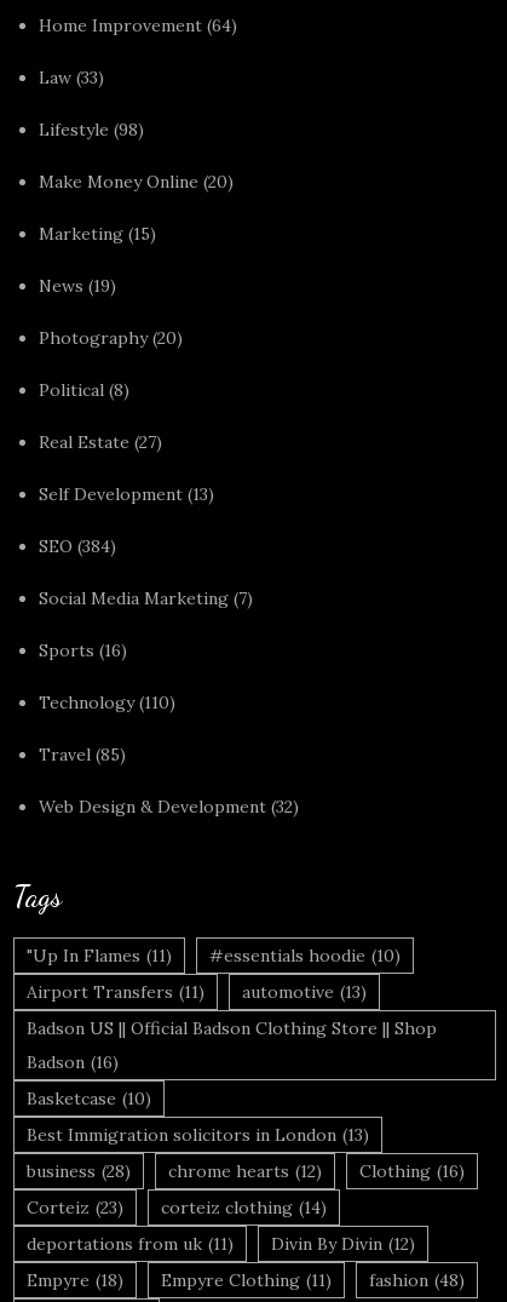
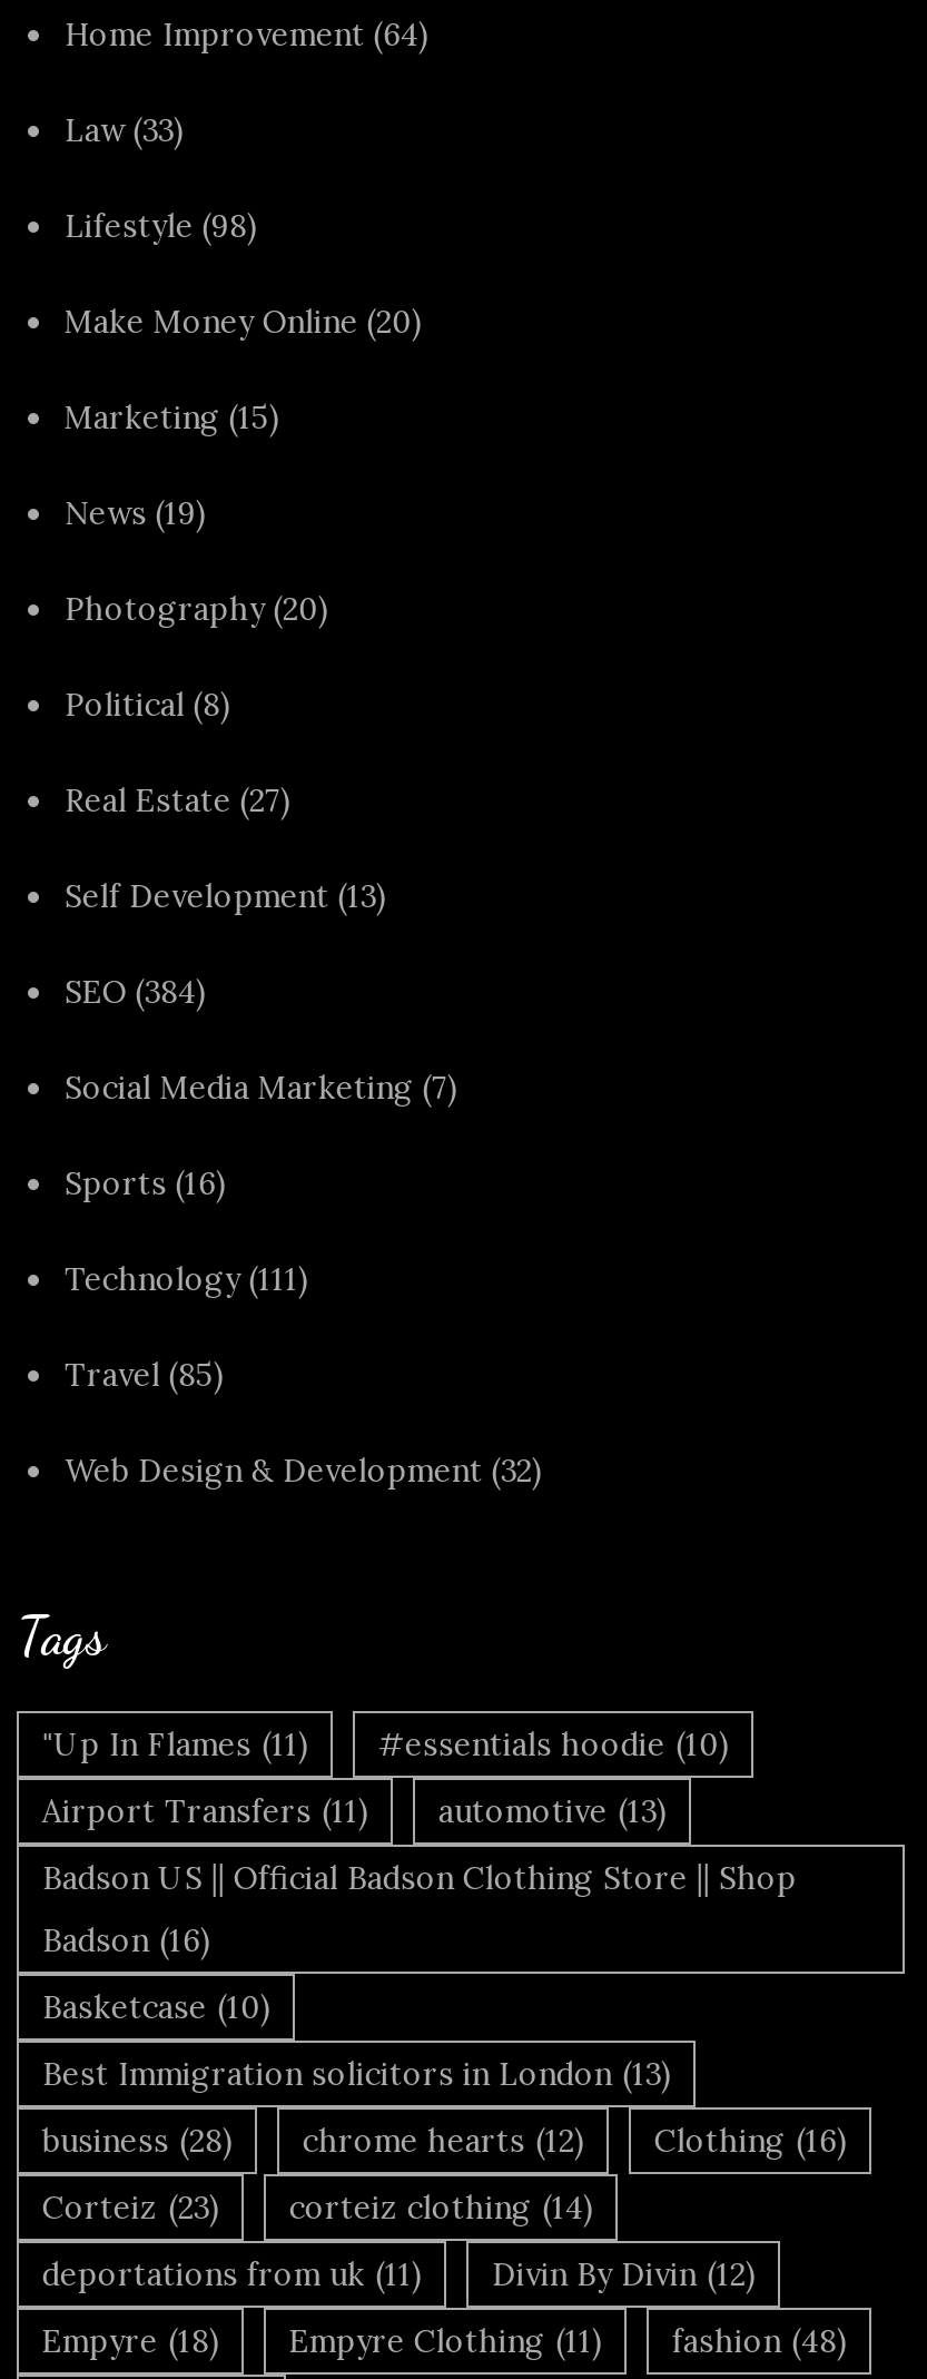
[39,692,176,714] Technology (110) -> [64,1260,309,1300] Technology (111)

